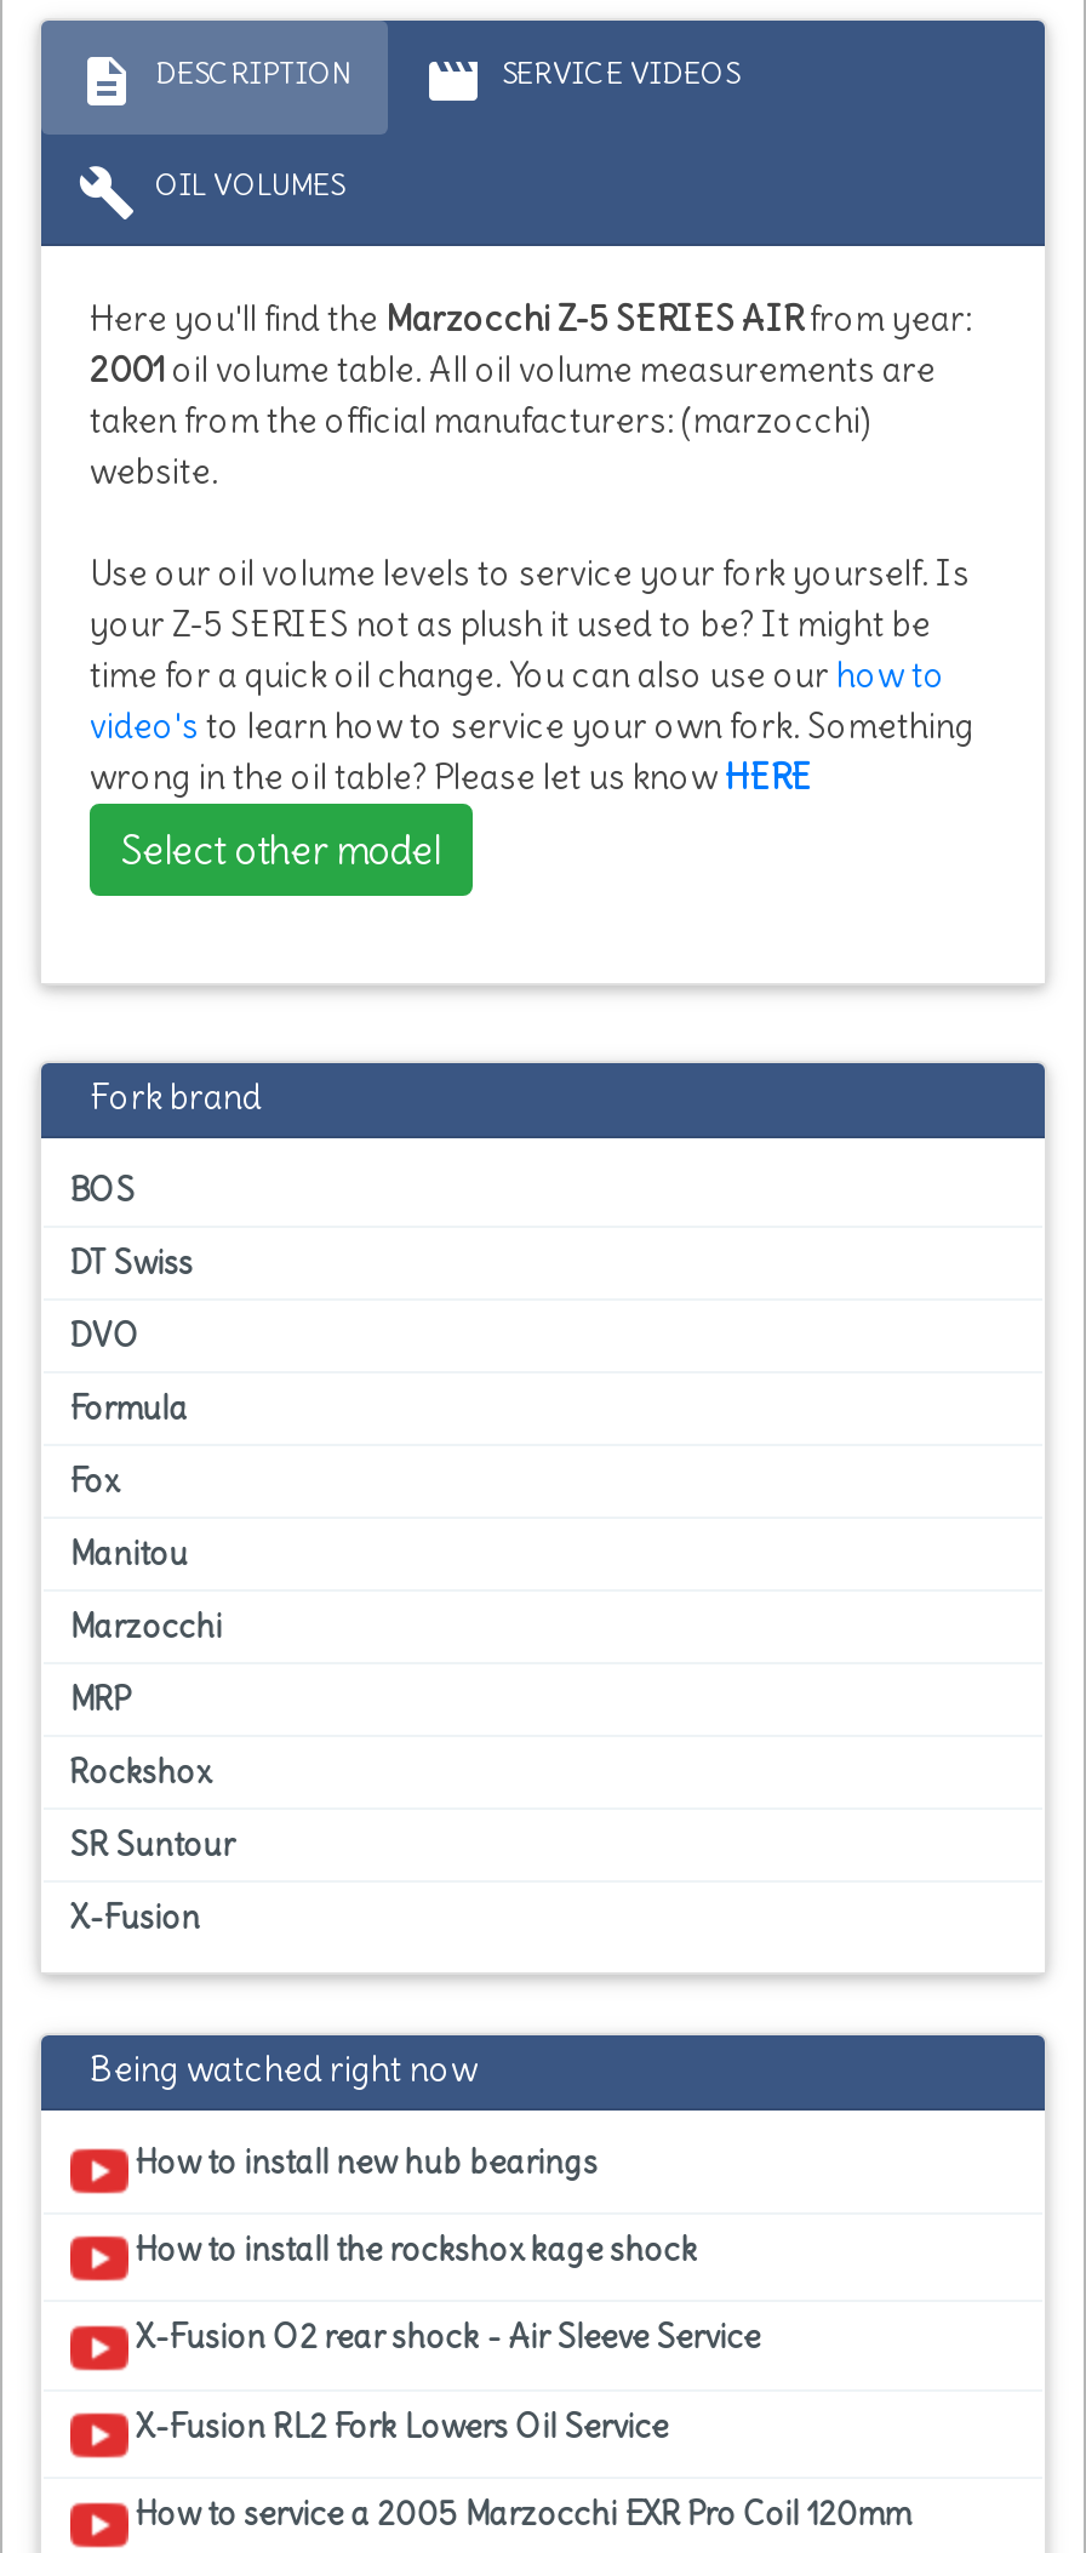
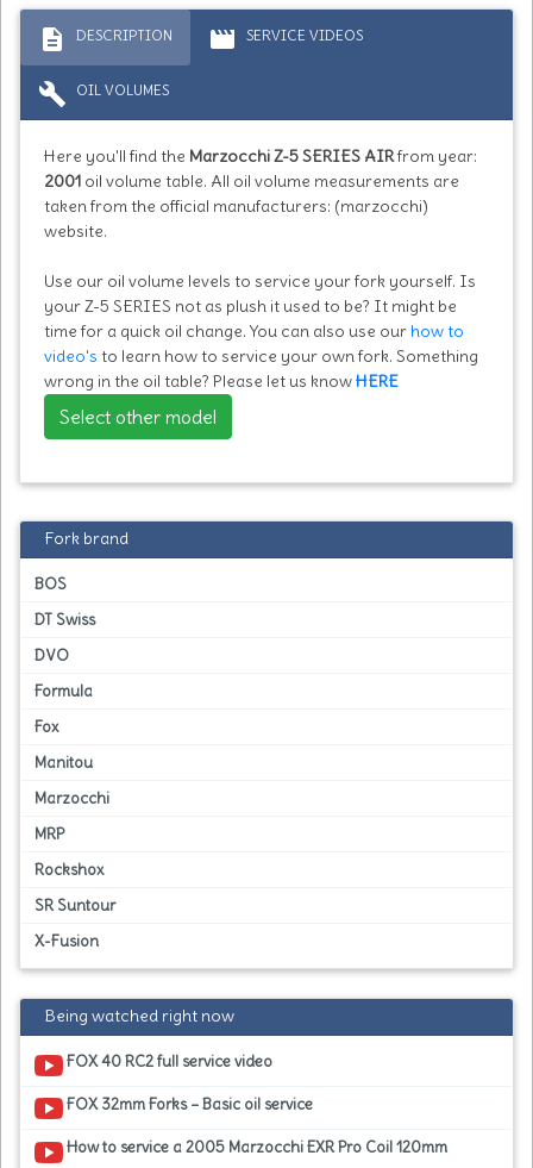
[128,2141,761,2447] How to install new hub bearings | How to install the rockshox kage shock | X-Fusion O2 rear shock - Air Sleeve Service | X-Fusion RL2 Fork Lowers Oil Service -> [63,1051,313,1114] FOX 40 RC2 full service video | FOX 32mm Forks – Basic oil service

